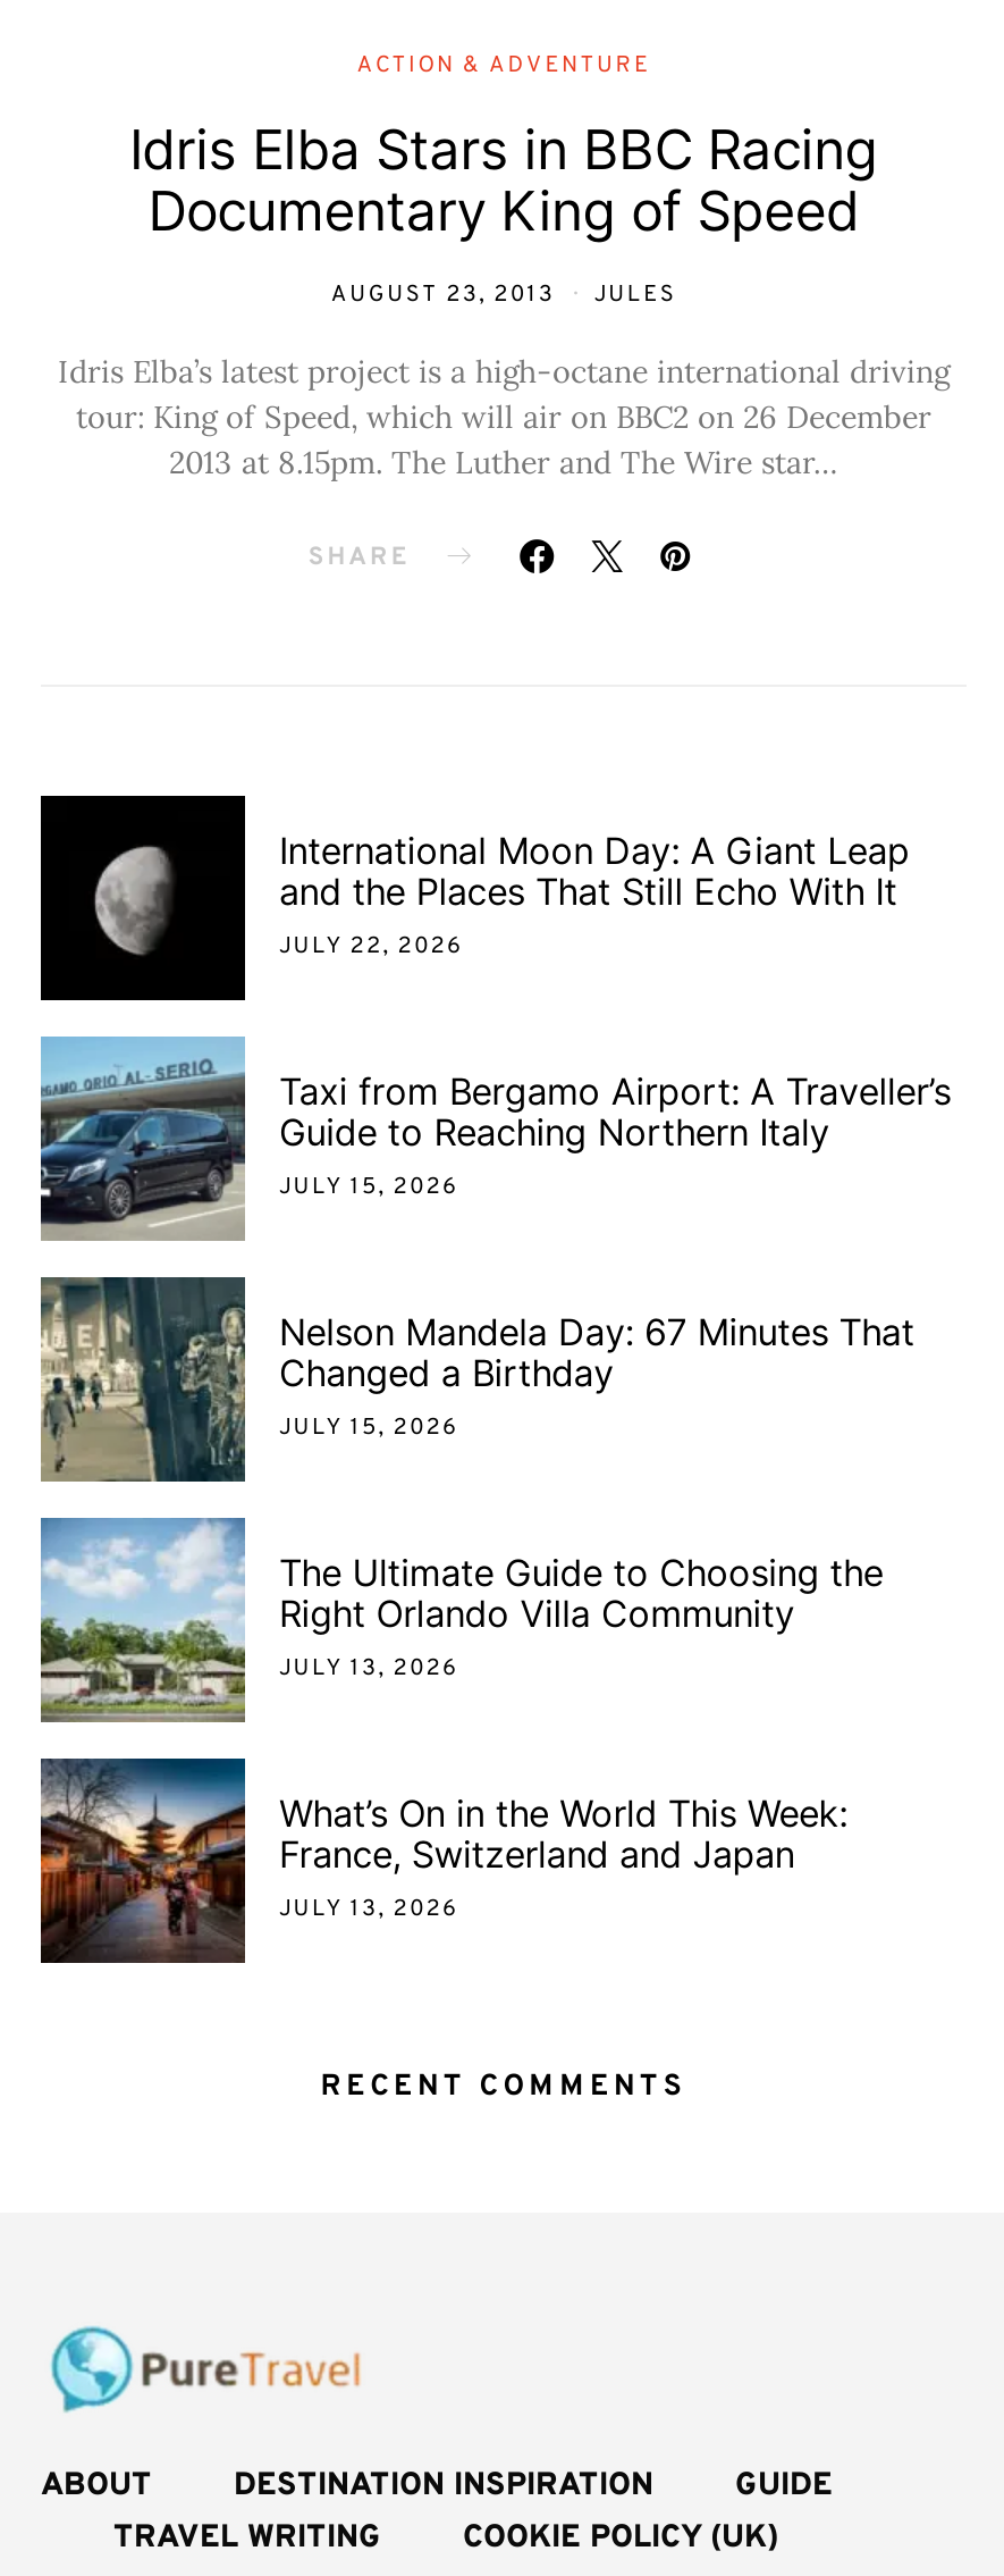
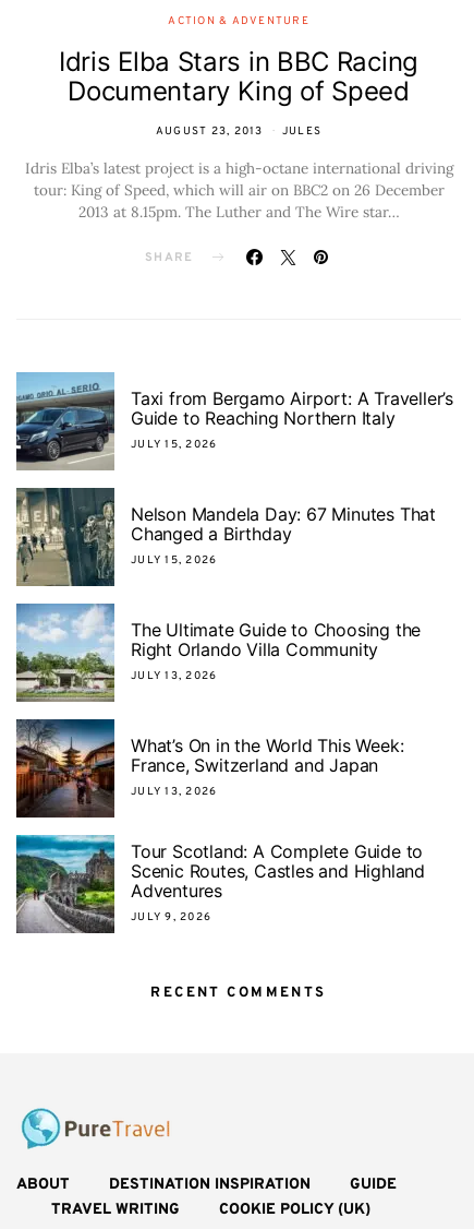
[39,794,909,1000] [image] | International Moon Day: A Giant Leap | and the Places That Still Echo With It | JULY 22, 2026 -> none
moved [36,1046,951,1925] -> [14,377,453,799]: [image] | Taxi from Bergamo Airport: A Traveller’s | Guide to Reaching Northern Italy | ... | France, Switzerland and Japan | JULY 13, 2026
none -> [15,834,425,934] [image] | Tour Scotland: A Complete Guide to | Scenic Routes, Castles and Highland | Adventures | JULY 9, 2026

